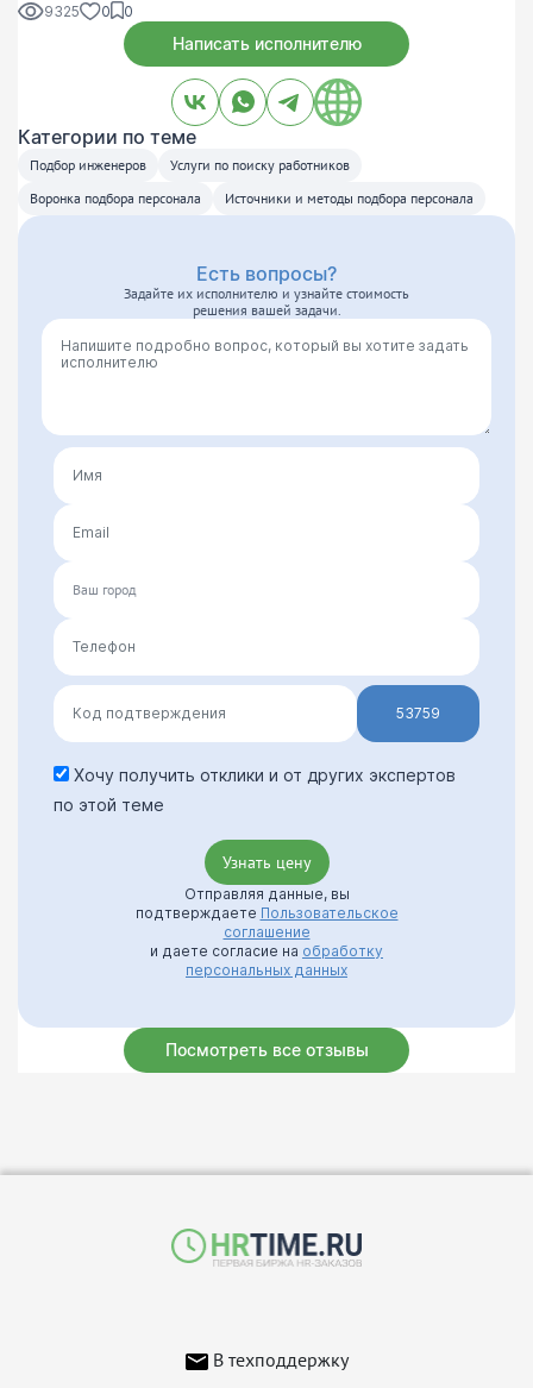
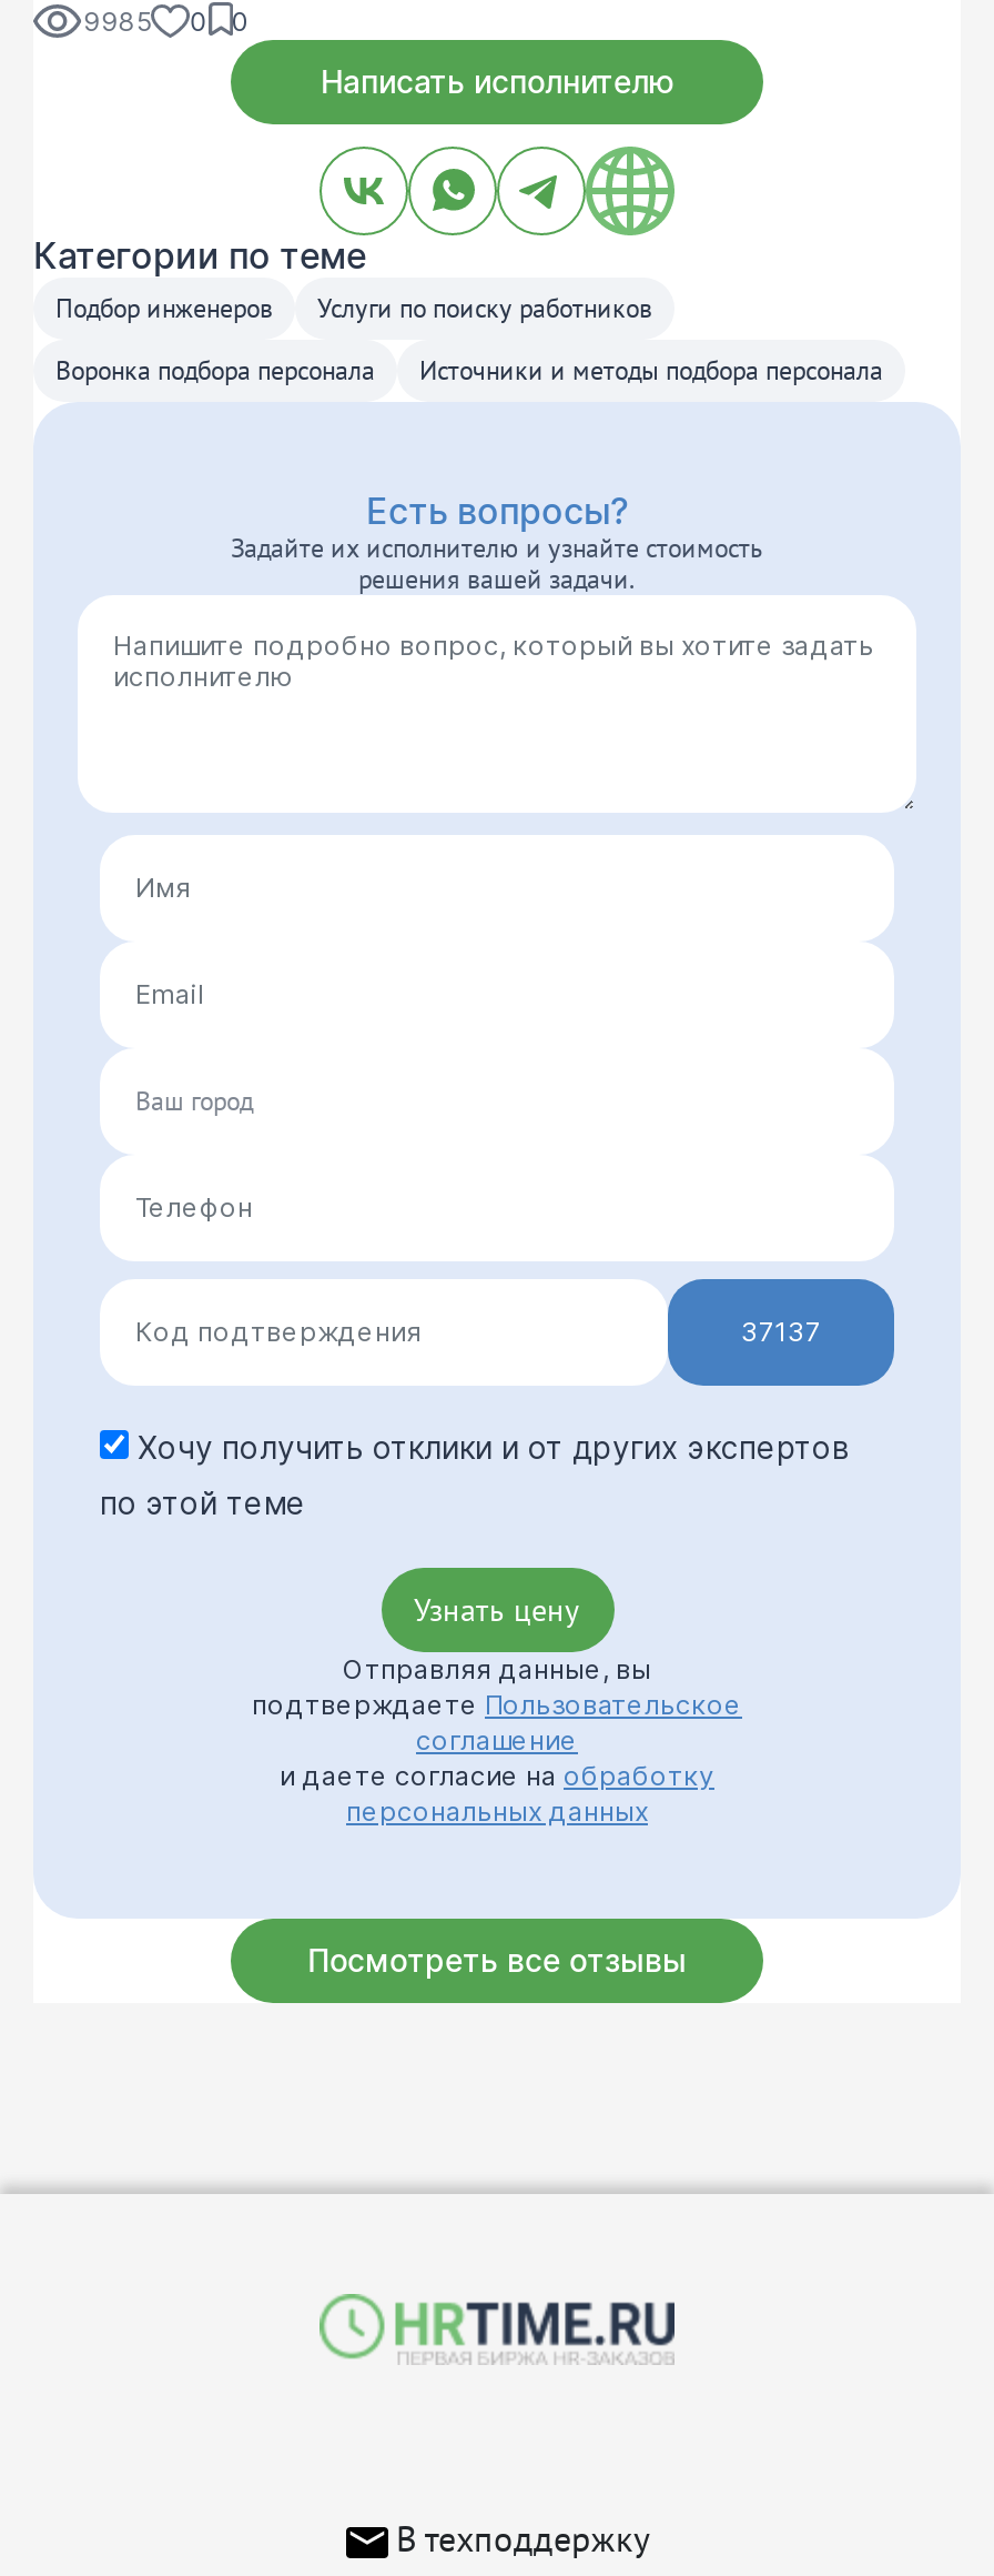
[44,3,80,20] 9325 -> [83,5,152,38] 9985
[396,704,440,722] 53759 -> [741,1314,821,1347] 37137

